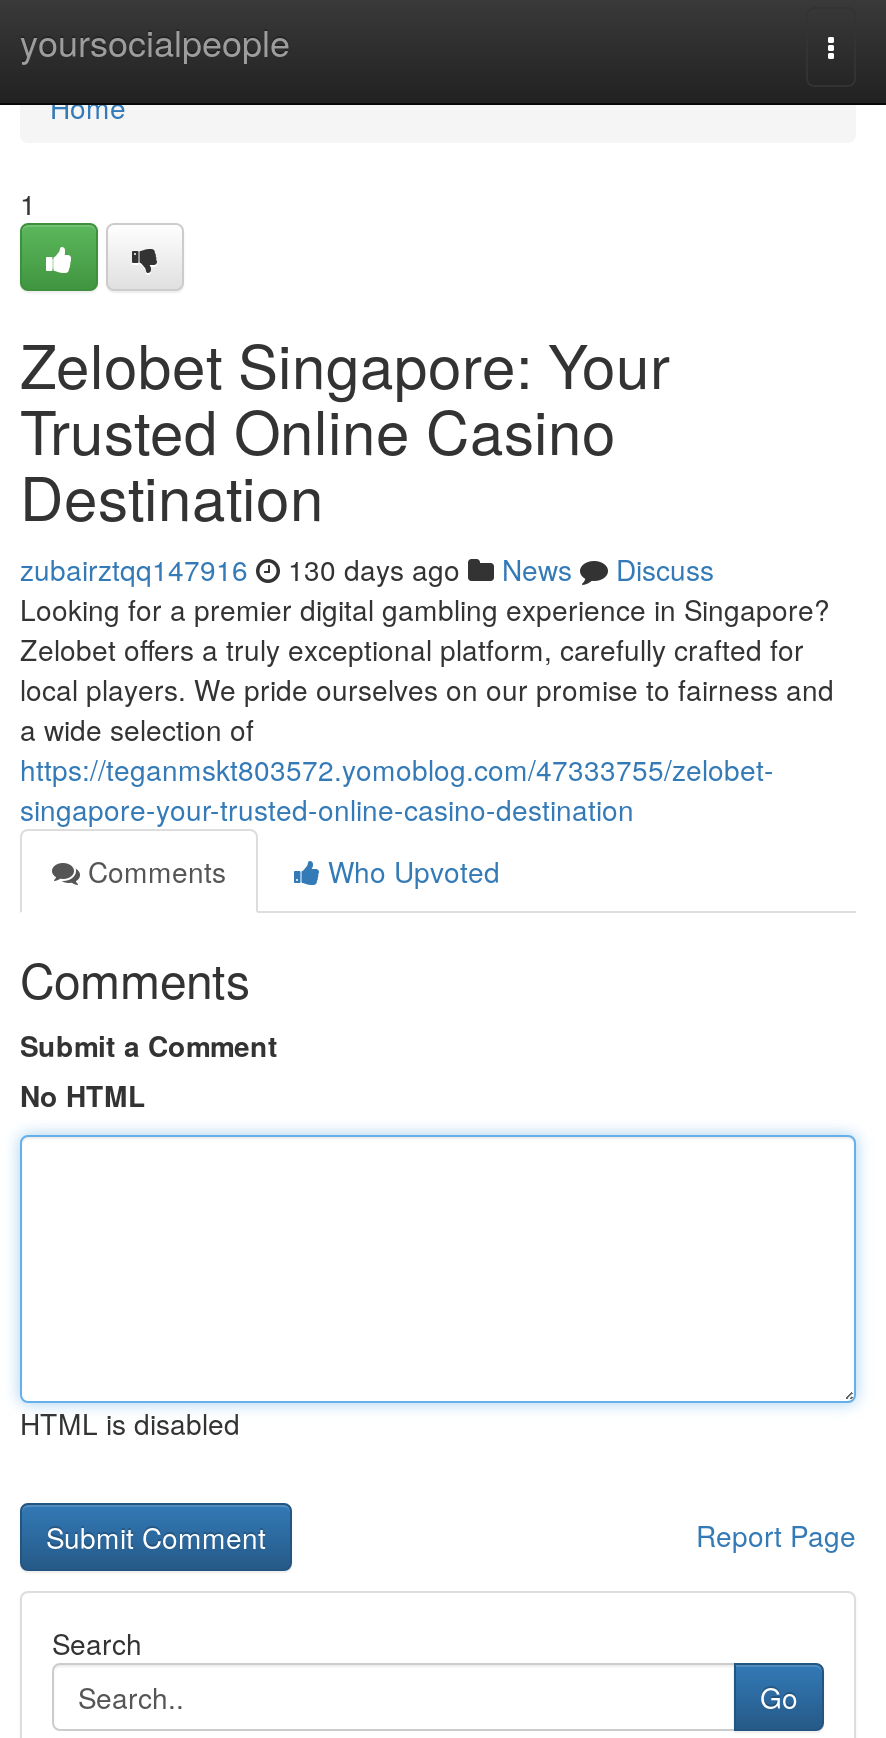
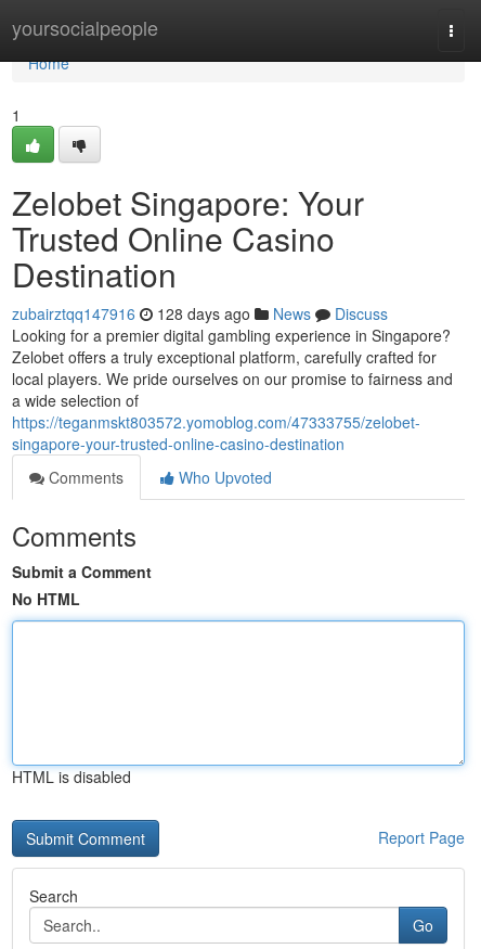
[20,549,714,589] zubairztqq147916 130 days ago News Discuss -> [12,303,388,324] zubairztqq147916 128 days ago News Discuss

